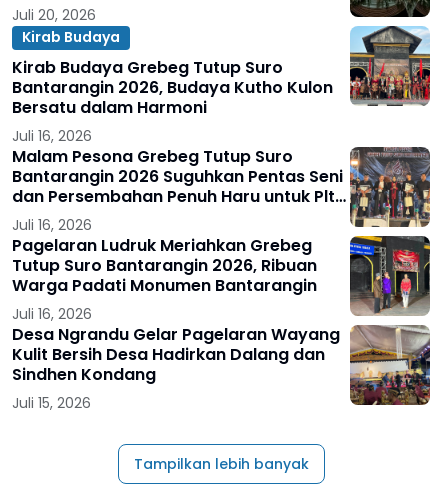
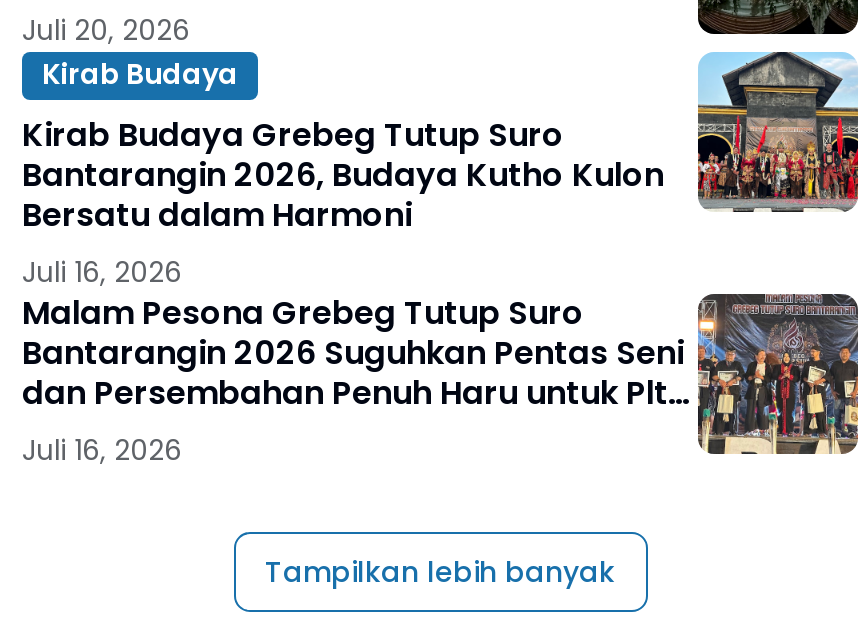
[12,234,431,413] [image] | Pagelaran Ludruk Meriahkan Grebeg | Tutup Suro Bantarangin 2026, Ribuan | Warga Padati Monumen Bantarangin | Juli 16, 2026 | Desa Ngrandu Gelar Pagelaran Wayang | Kulit Bersih Desa Hadirkan Dalang dan | Sindhen Kondang | Juli 15, 2026 -> none
[350,325,431,406] [image] -> none

